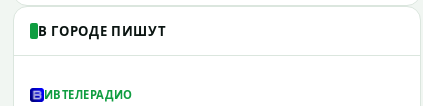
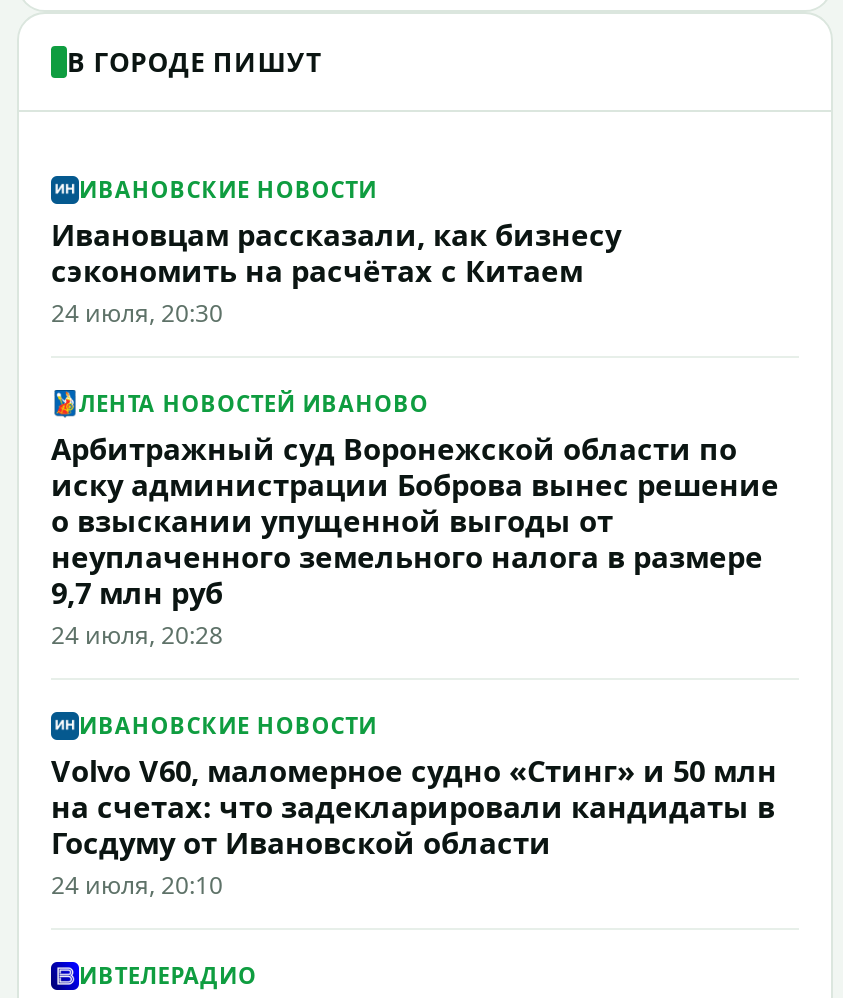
none -> [51,175,779,902] ИВАНОВСКИЕ НОВОСТИ | Ивановцам рассказали, как бизнесу | сэкономить на расчётах с Китаем | 24 июля, 20:30 | ЛЕНТА НОВОСТЕЙ ИВАНОВО | Арбитражный суд Воронежской области по | иску администрации Боброва вынес решение | о взыскании упущенной выгоды от | неуплаченного земельного налога в размере | 9,7 млн руб | 24 июля, 20:28 | ИВАНОВСКИЕ НОВОСТИ | Volvo V60, маломерное судно «Стинг» и 50 млн | на счетах: что задекларировали кандидаты в | Госдуму от Ивановской области | 24 июля, 20:10

